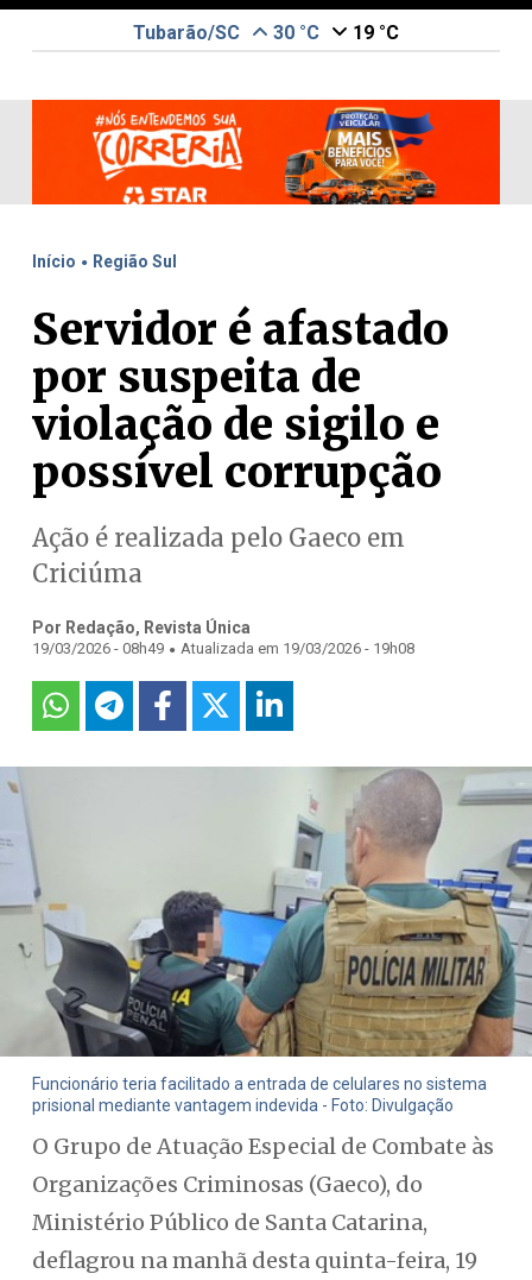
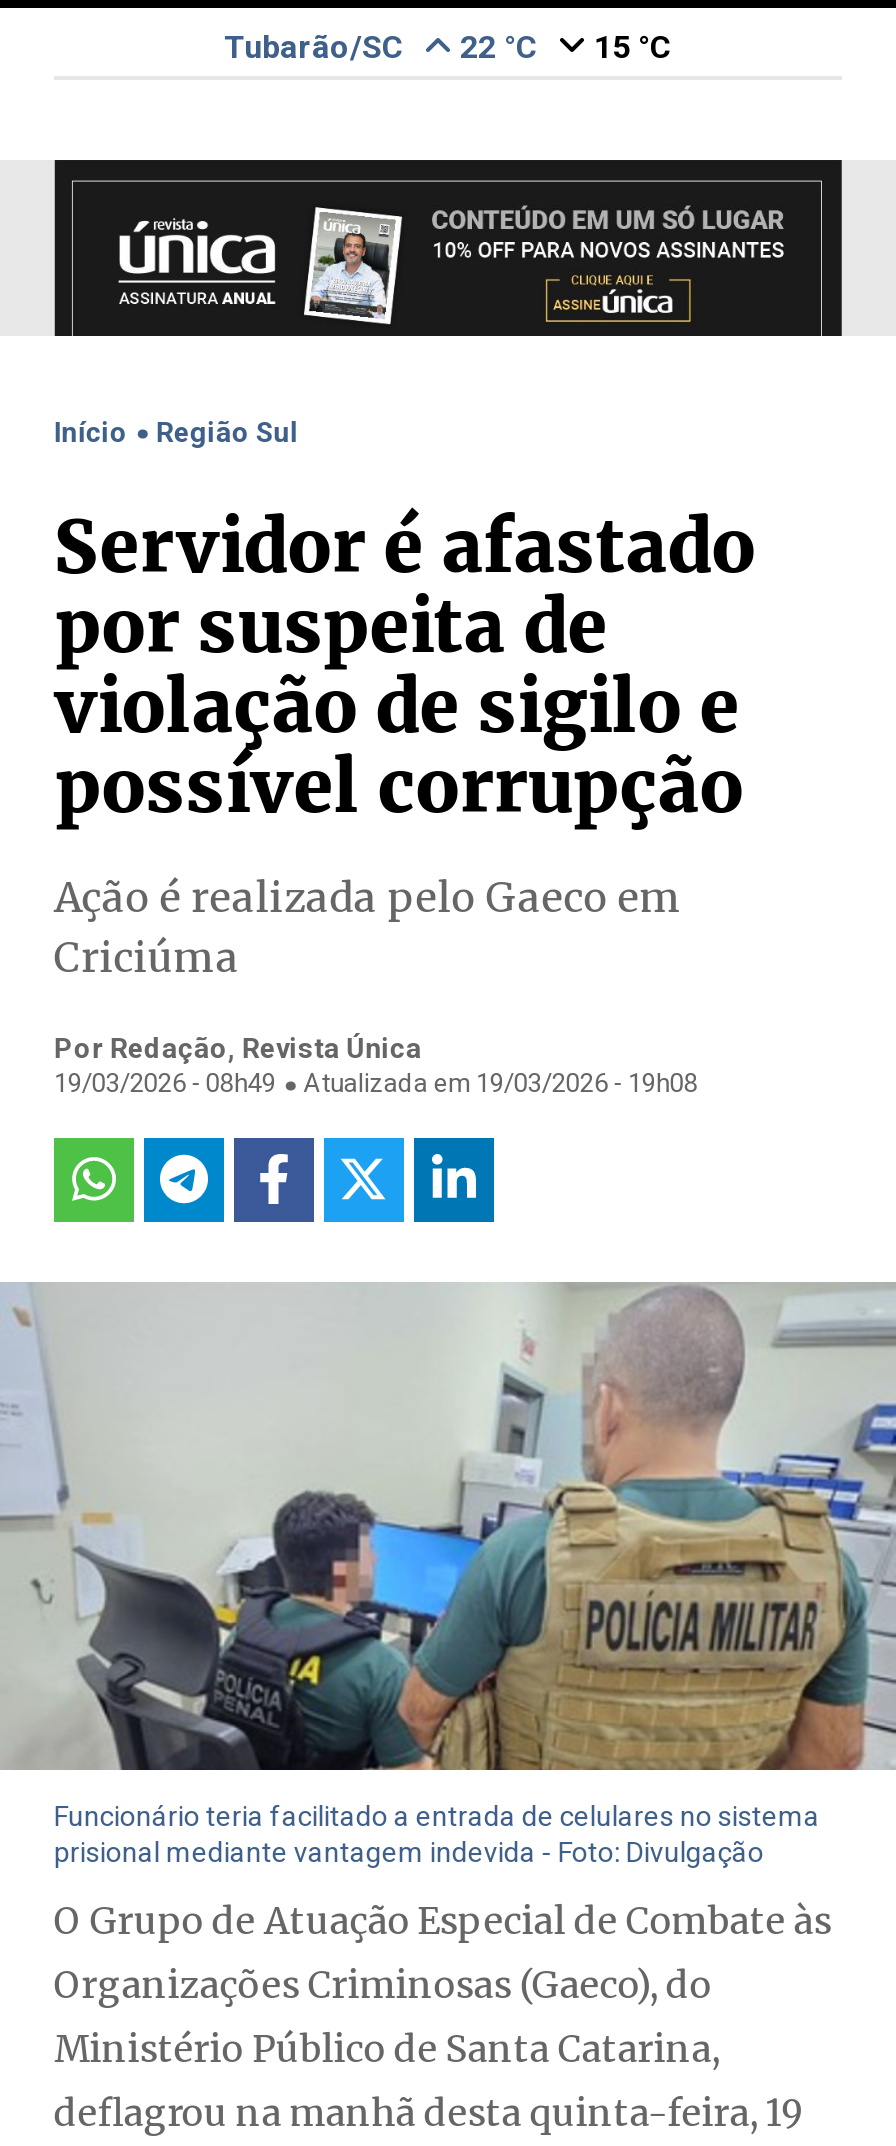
[268,21,319,44] 30 °C -> [452,28,538,66] 22 °C
[348,21,399,44] 19 °C -> [586,28,672,66] 15 °C
[31,99,501,206] [image] -> [52,158,844,338] [image]

